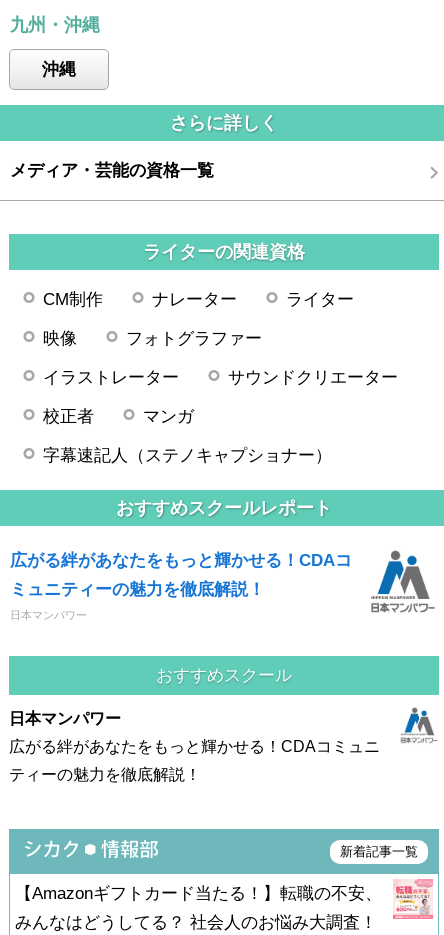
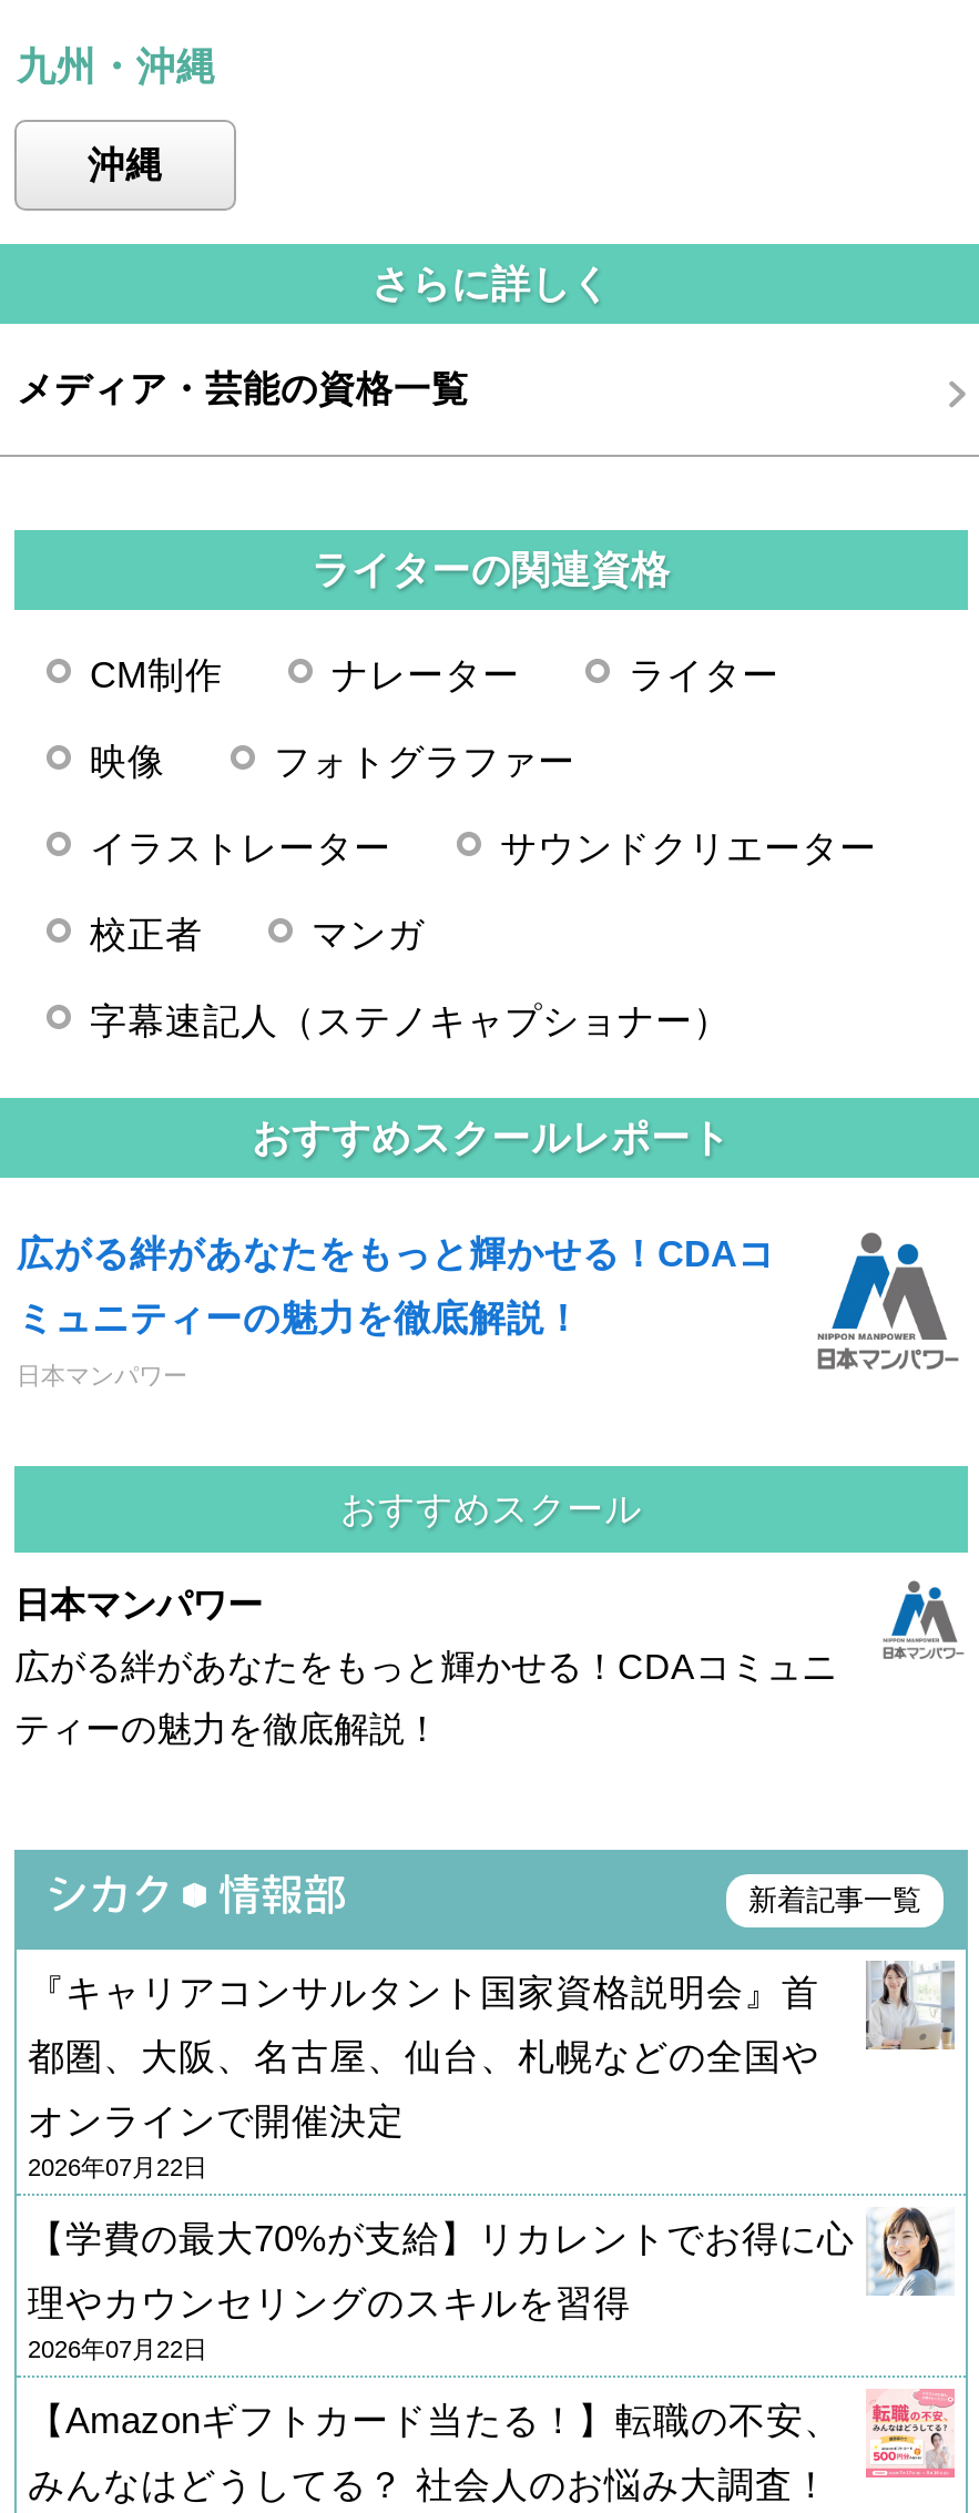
none -> [28,1958,957,2363] [image] | 『キャリアコンサルタント国家資格説明会』首 | 都圏、大阪、名古屋、仙台、札幌などの全国や | オンラインで開催決定 | 2026年07月22日 | 【学費の最大70%が支給】リカレントでお得に心 | 理やカウンセリングのスキルを習得 | 2026年07月22日

